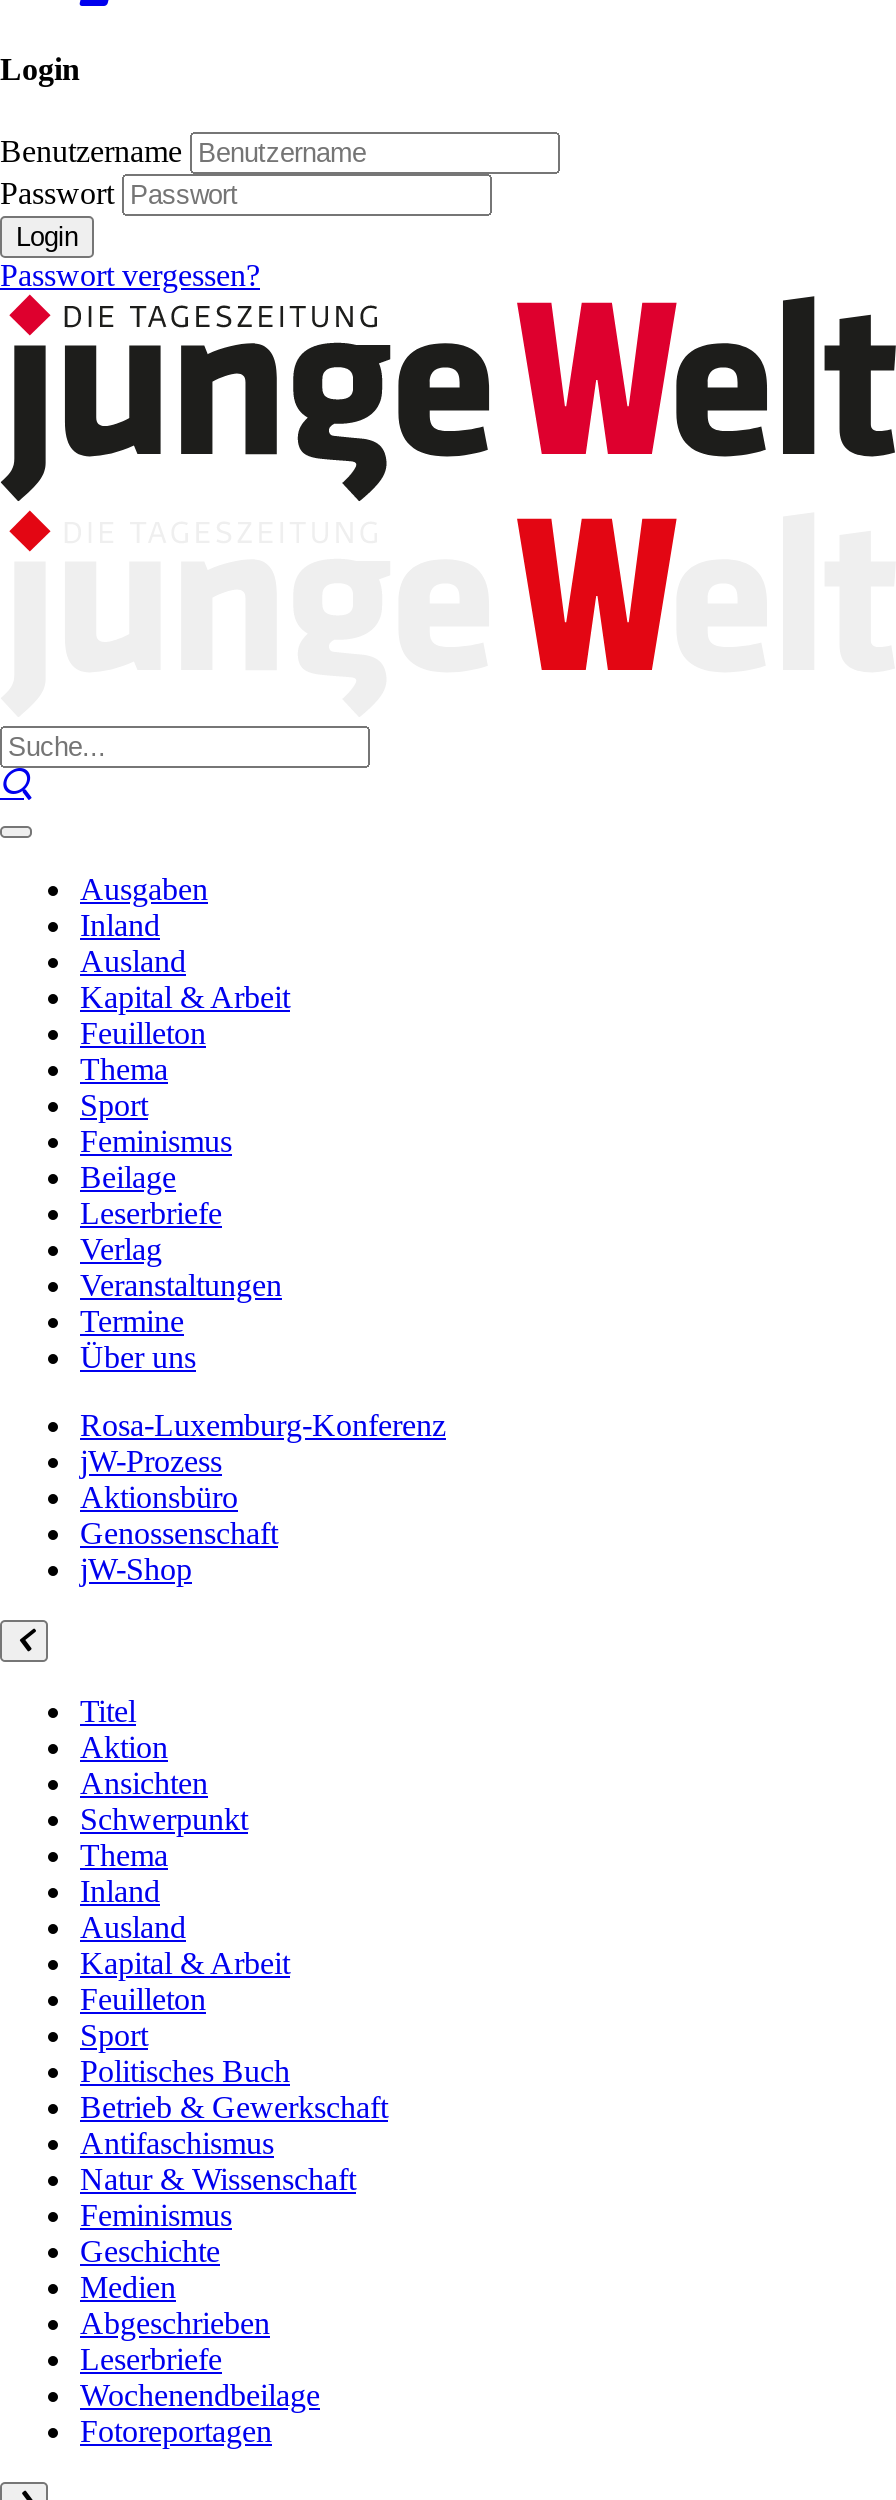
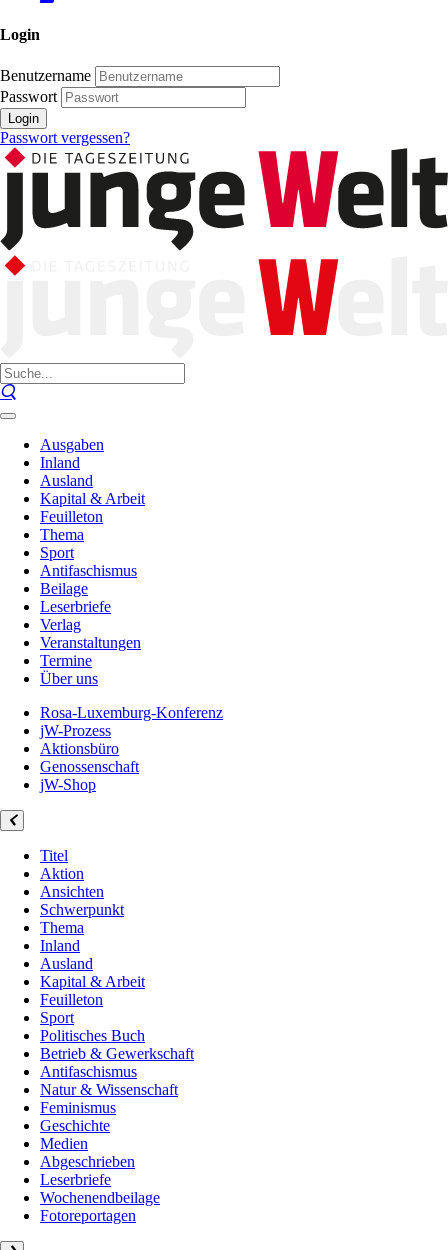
[80,1124,232,1158] Feminismus -> [40,562,137,579] Antifaschismus

